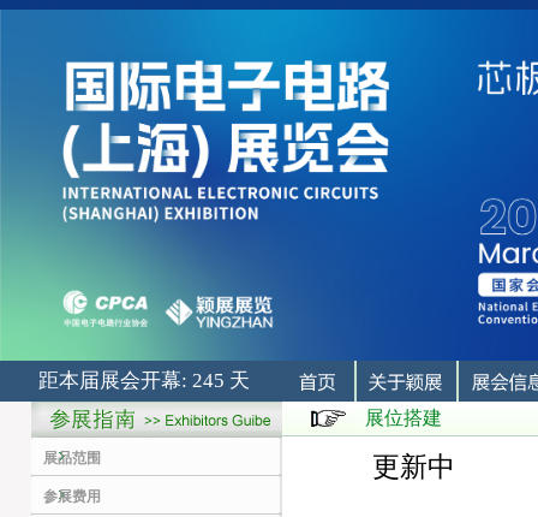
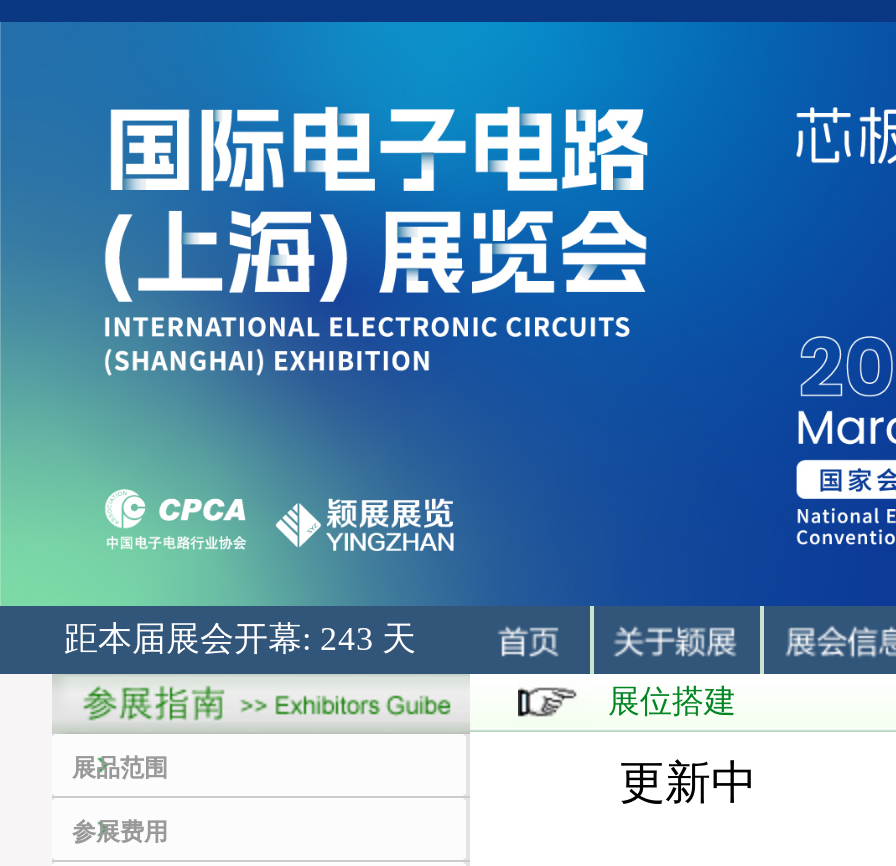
[38,369,250,392] 距本届展会开幕: 245 天 -> [64,620,416,658] 距本届展会开幕: 243 天

